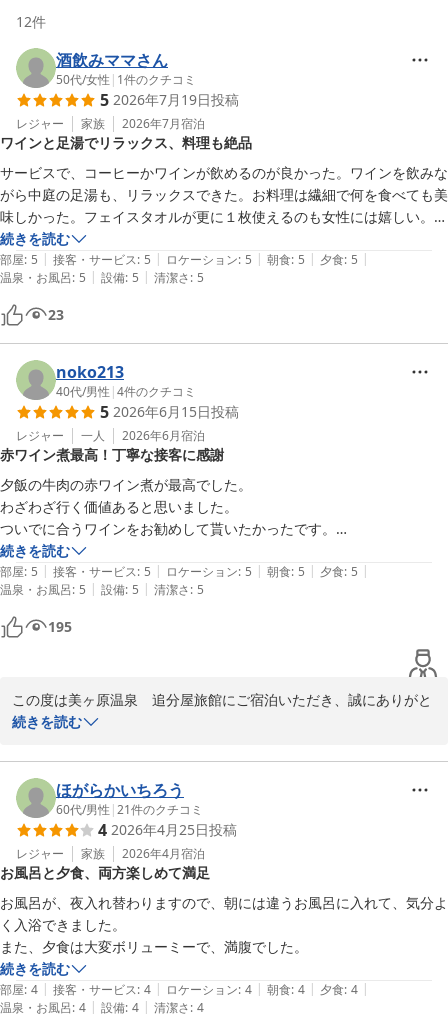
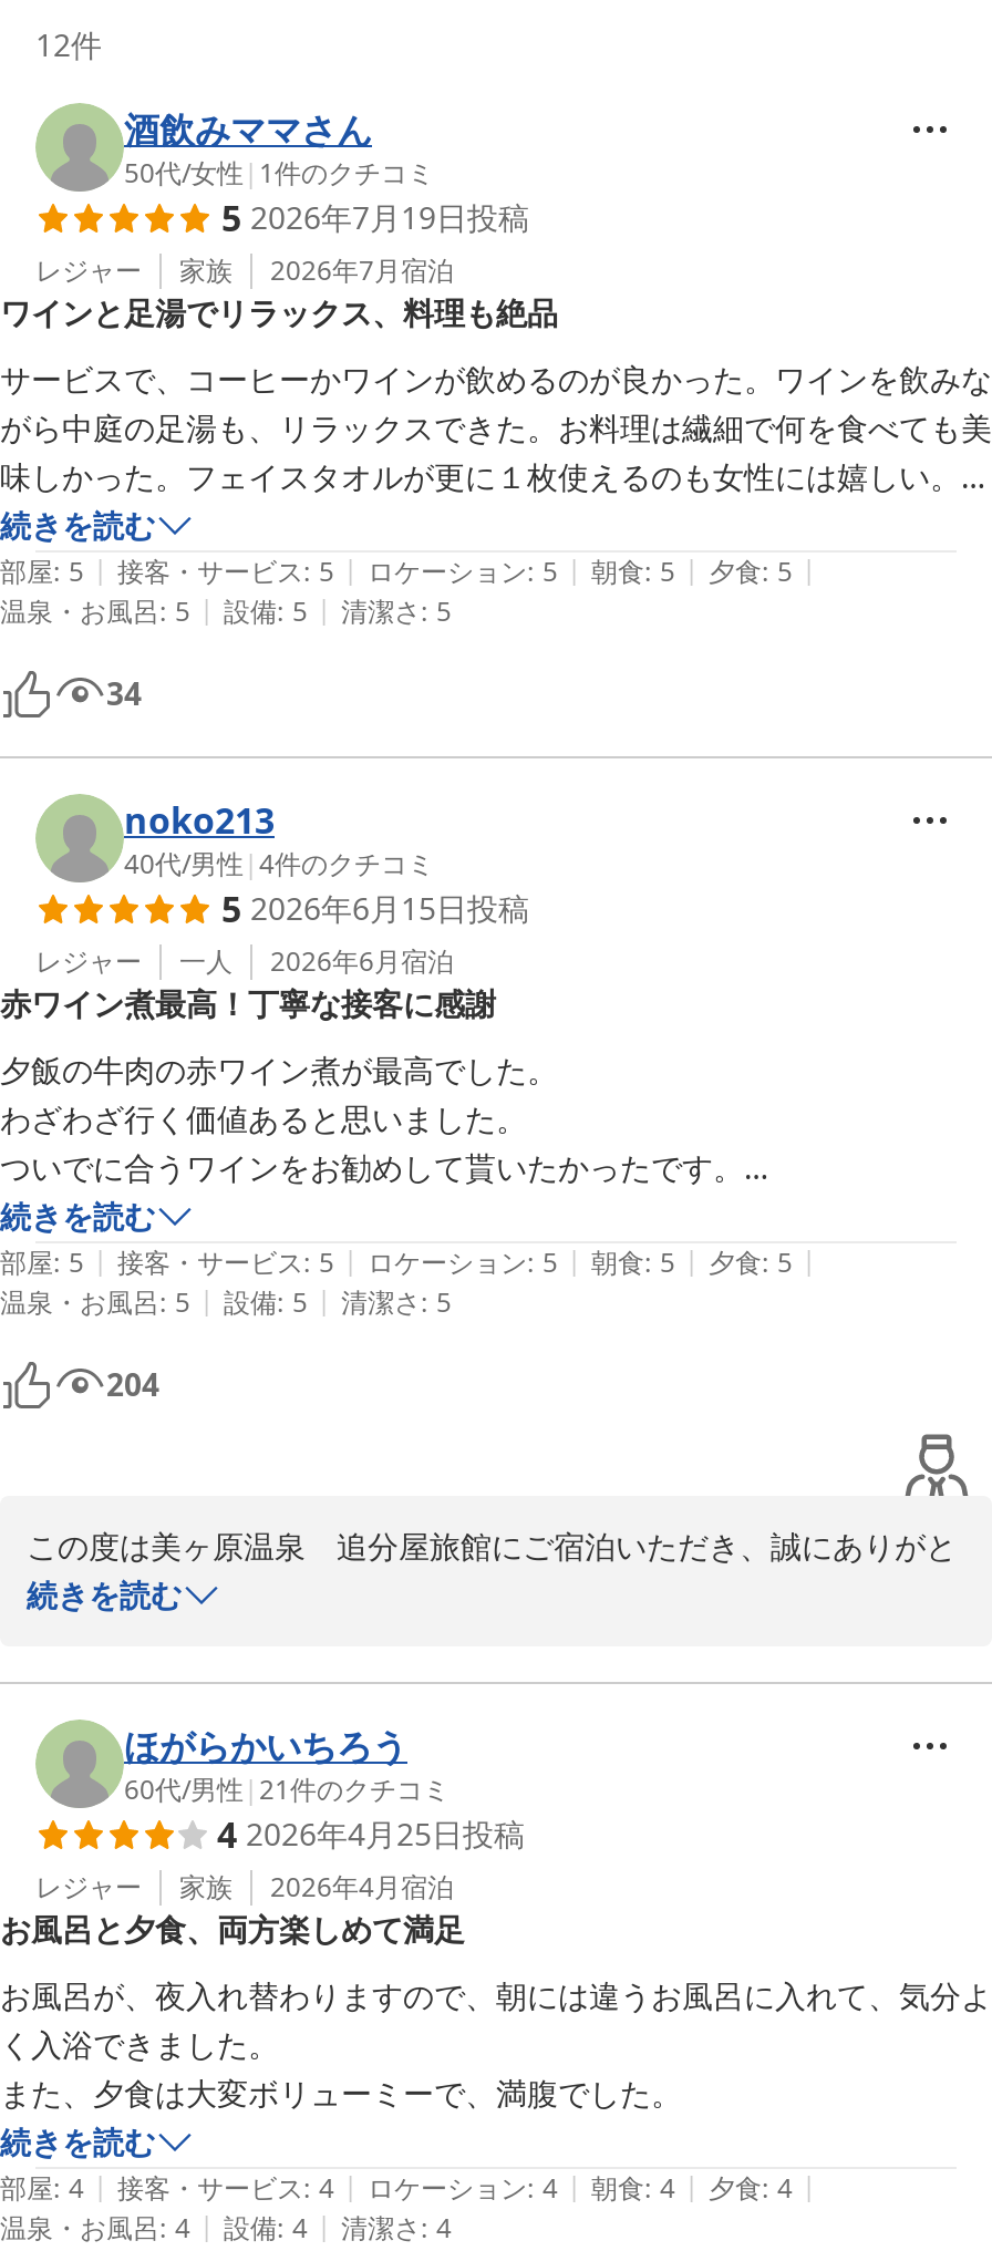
[48,305,64,324] 23 -> [106,672,142,714] 34
[48,617,72,636] 195 -> [106,1363,159,1405] 204

